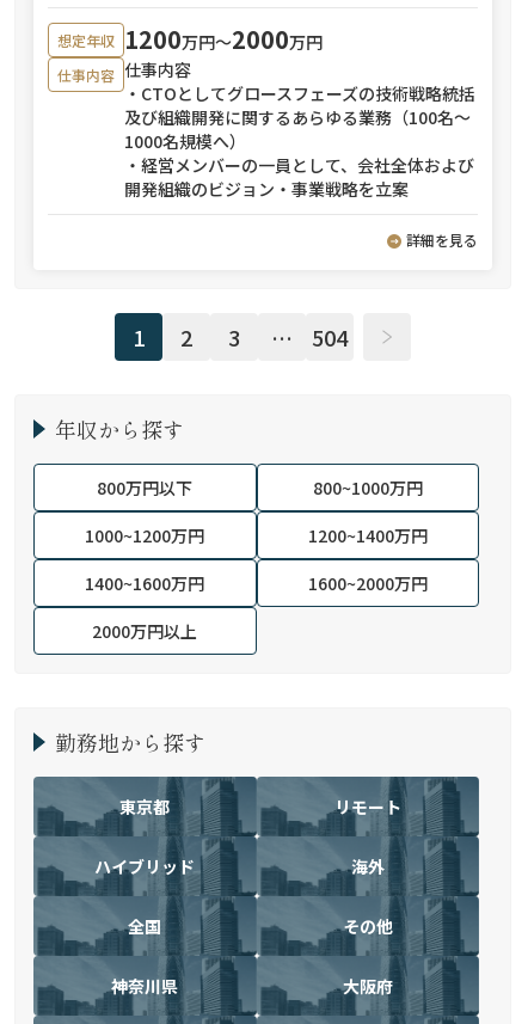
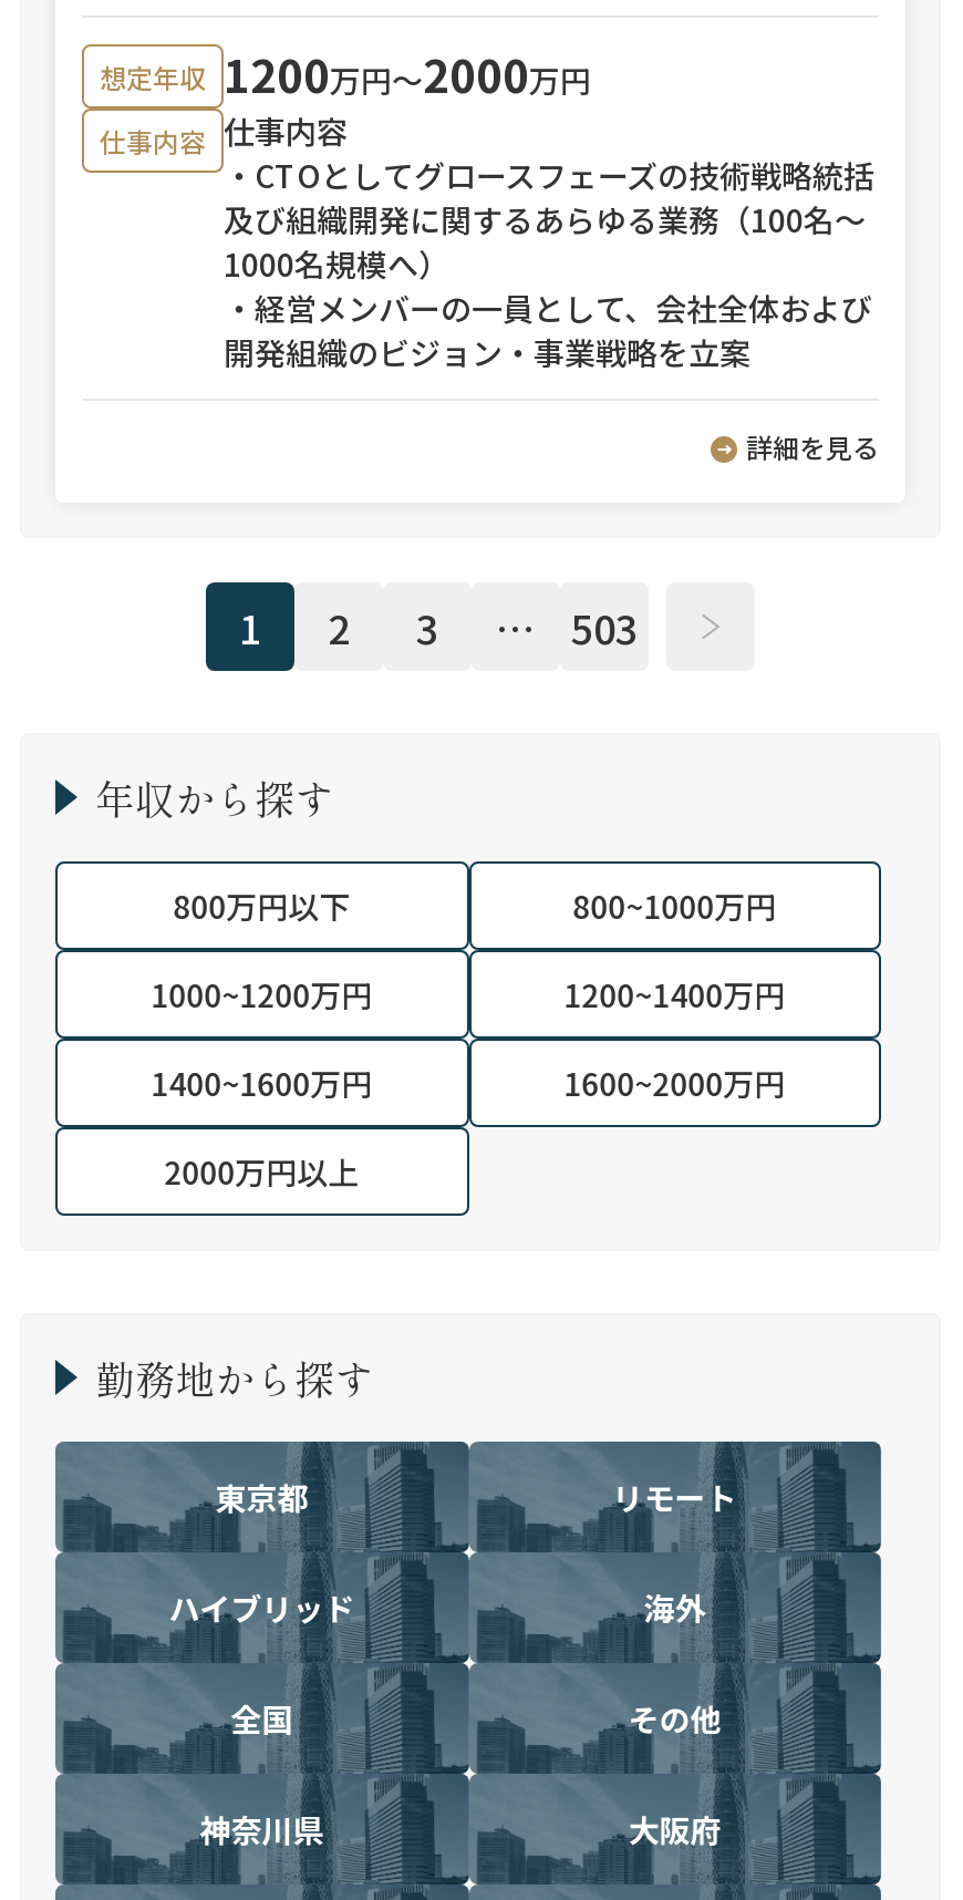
[312,321,348,352] 504 -> [571,597,638,654] 503

